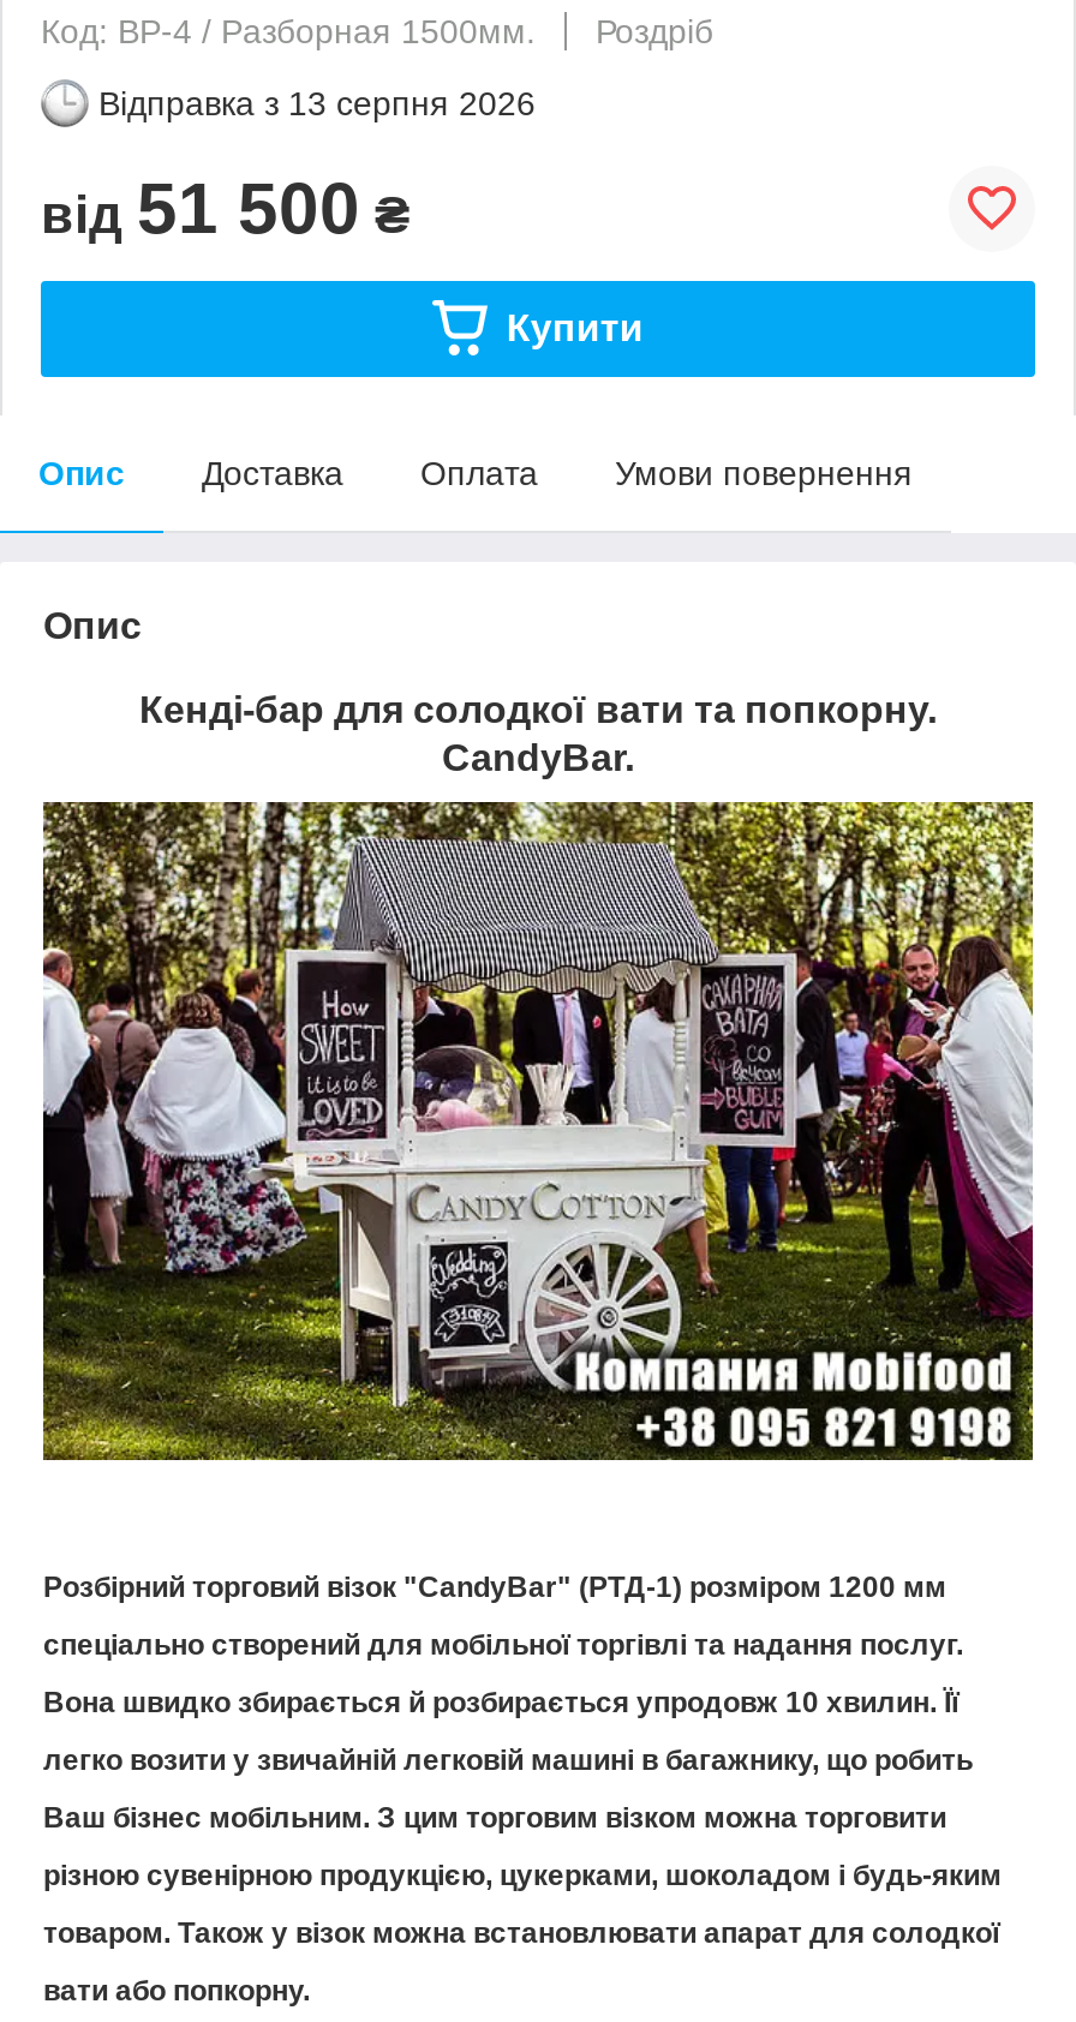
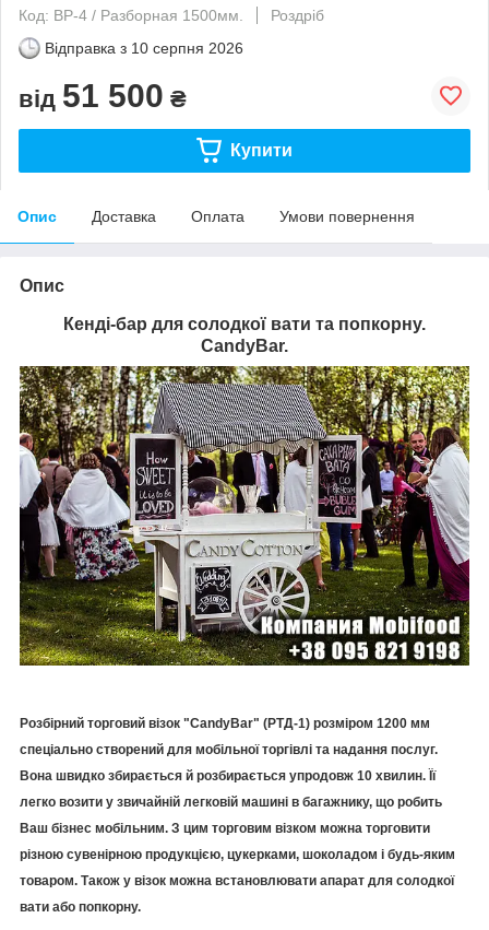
[98,84,536,122] Відправка з 13 серпня 2026 -> [45,39,243,57] Відправка з 10 серпня 2026

